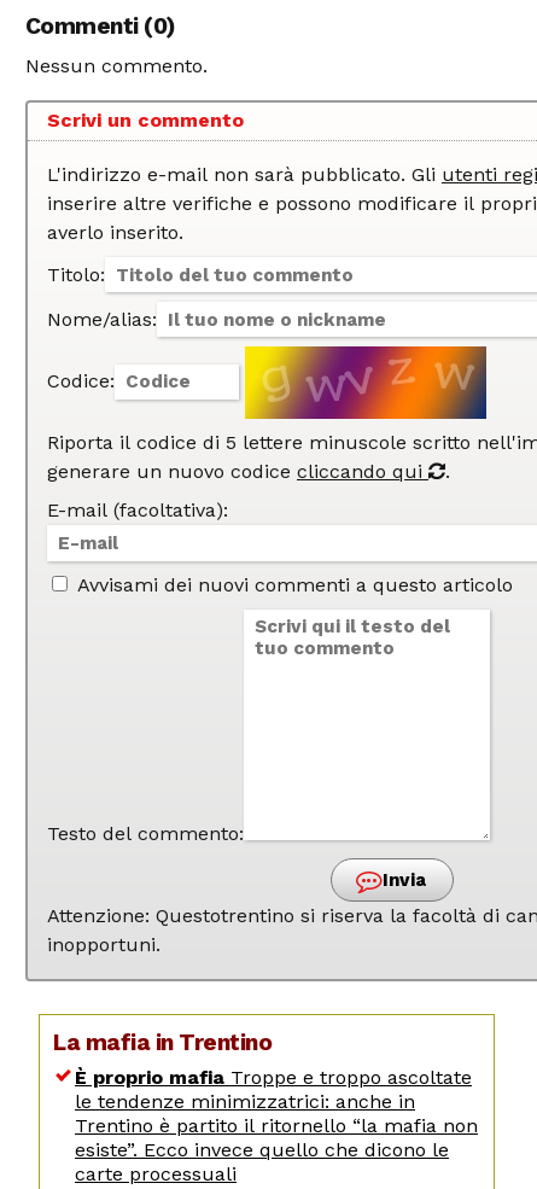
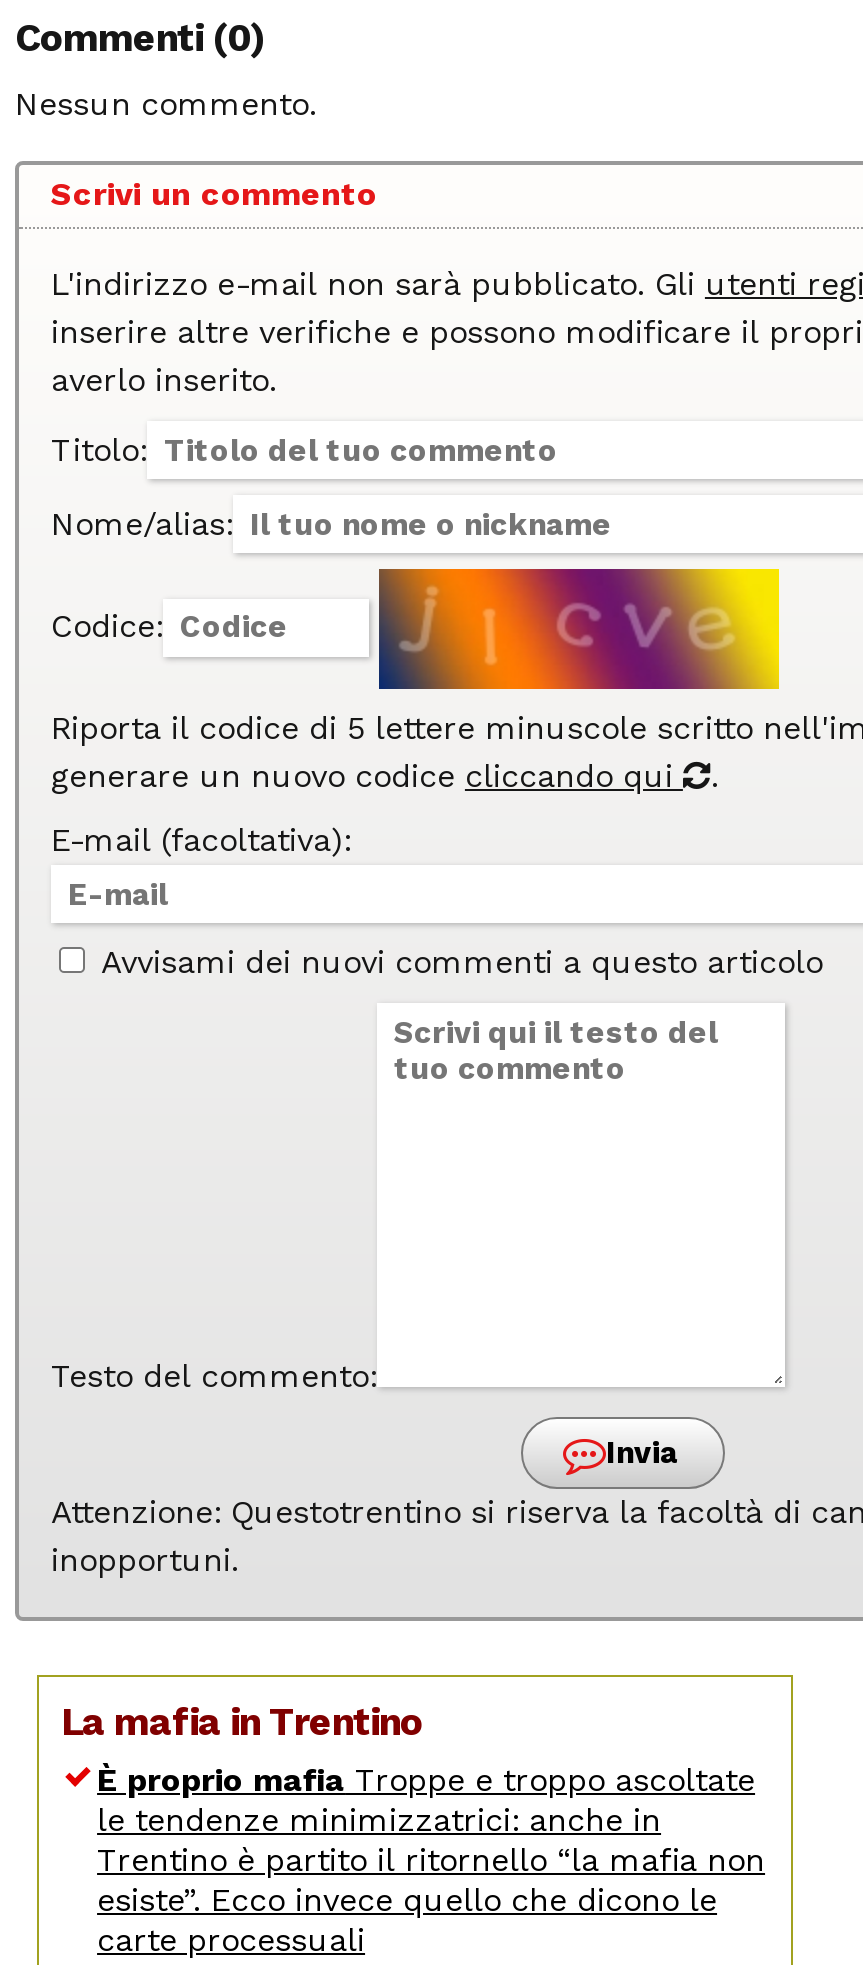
[244,345,488,420] [image] -> [377,567,781,691] [image]

